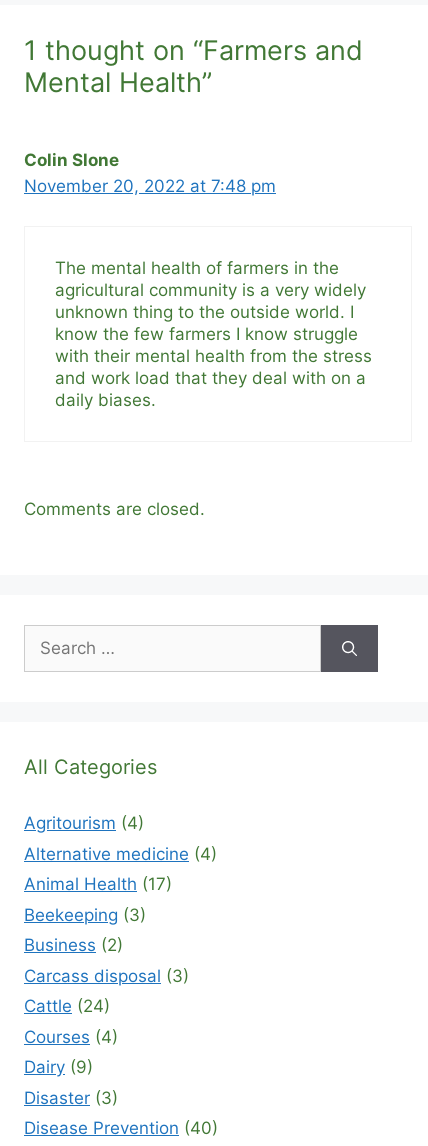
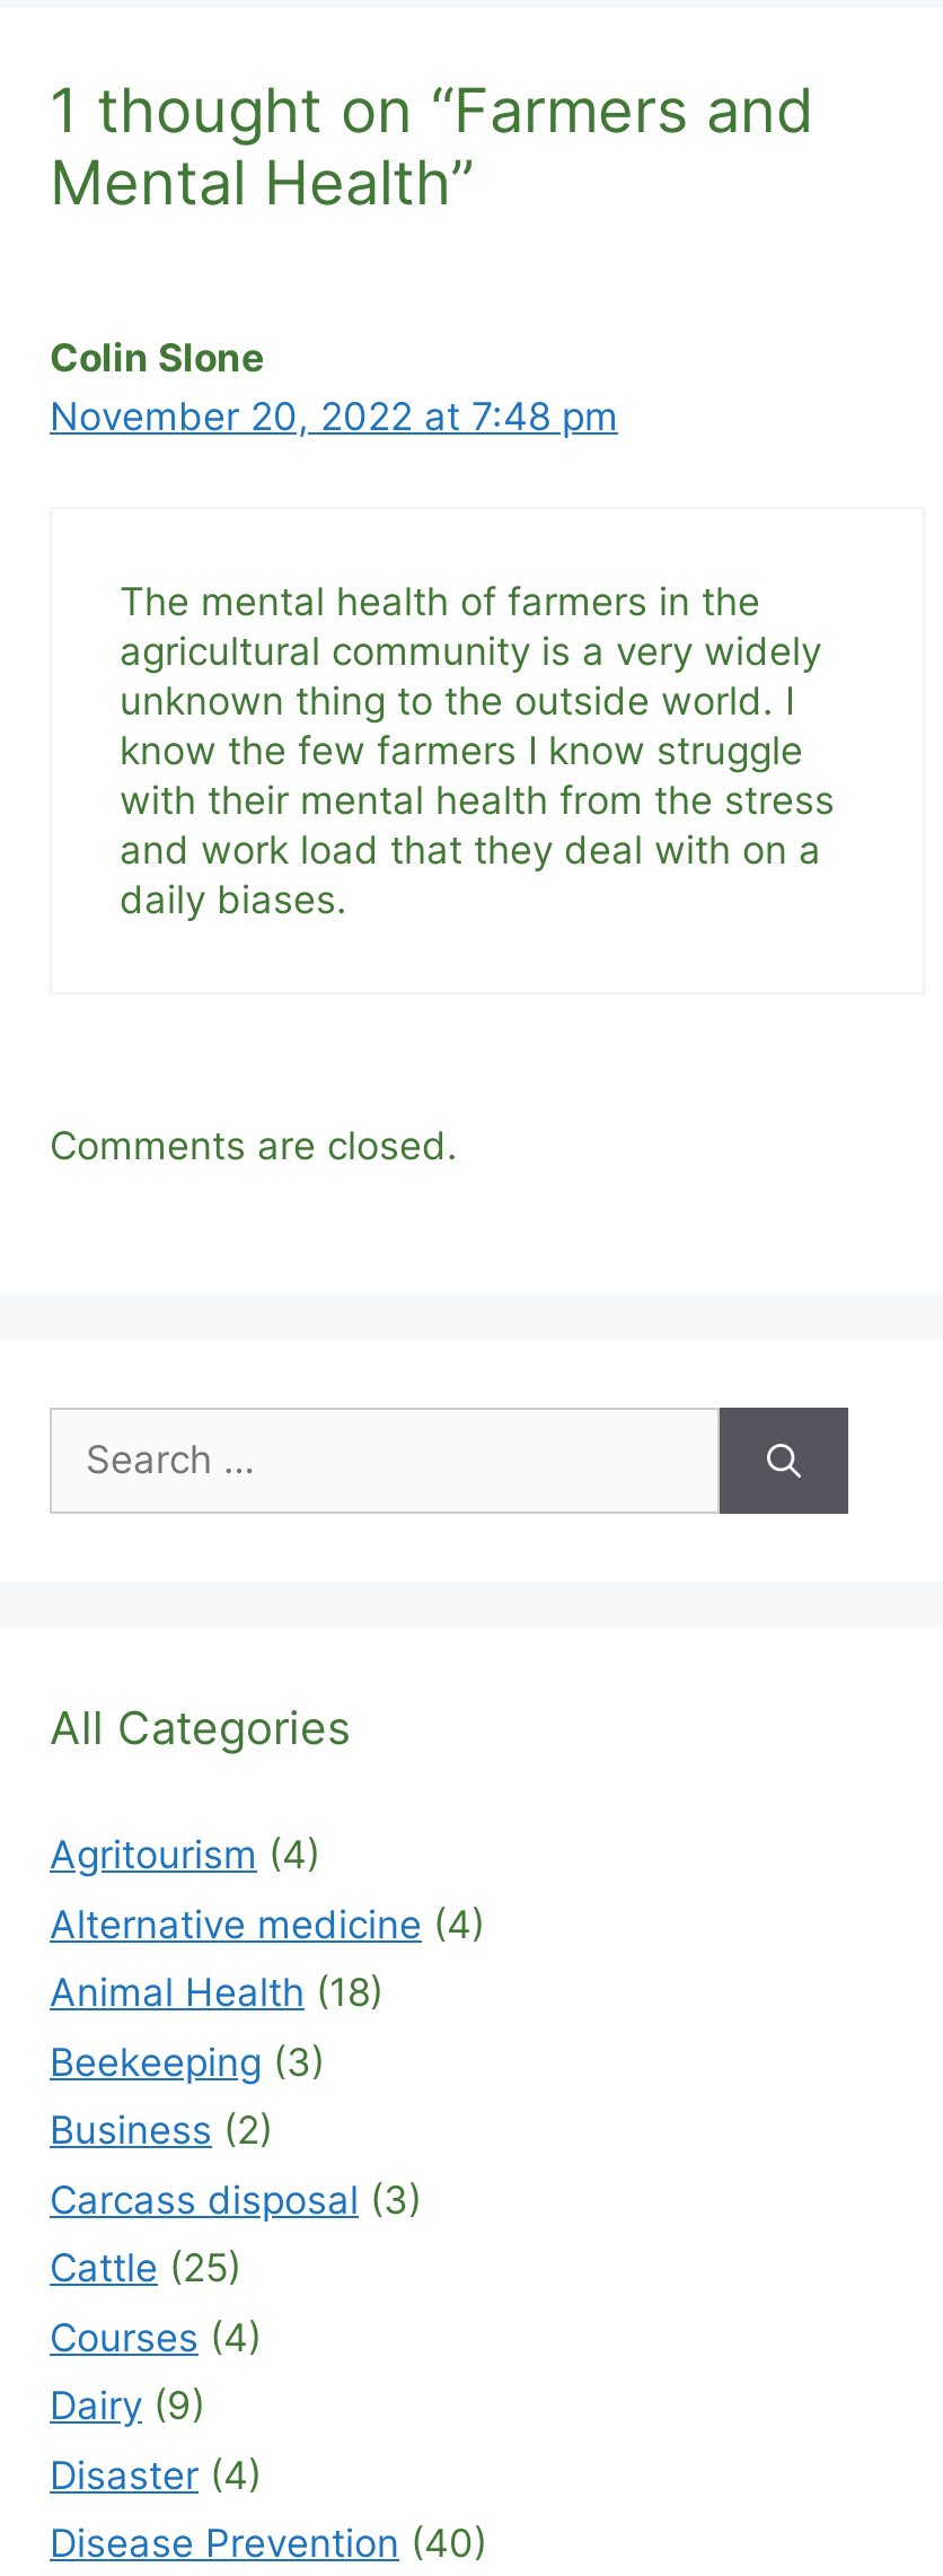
[24,874,172,894] Animal Health (17) -> [50,1971,384,2016] Animal Health (18)
[24,996,110,1016] Cattle (24) -> [50,2246,241,2291] Cattle (25)
[24,1088,118,1108] Disaster (3) -> [50,2453,262,2498] Disaster (4)

